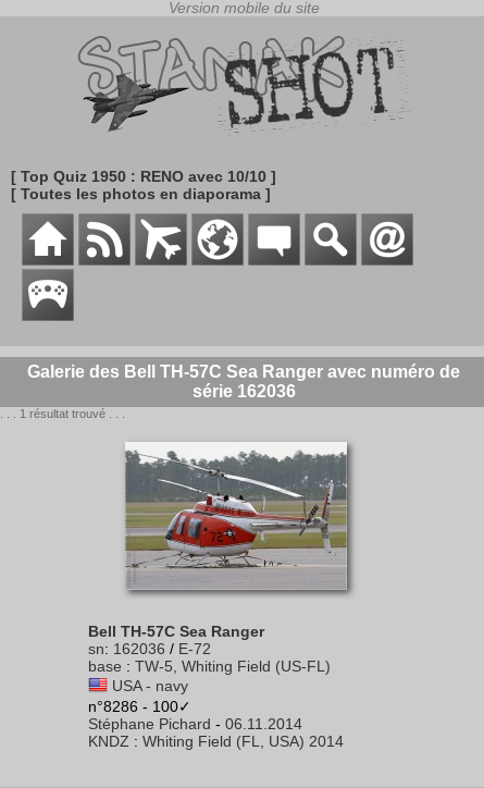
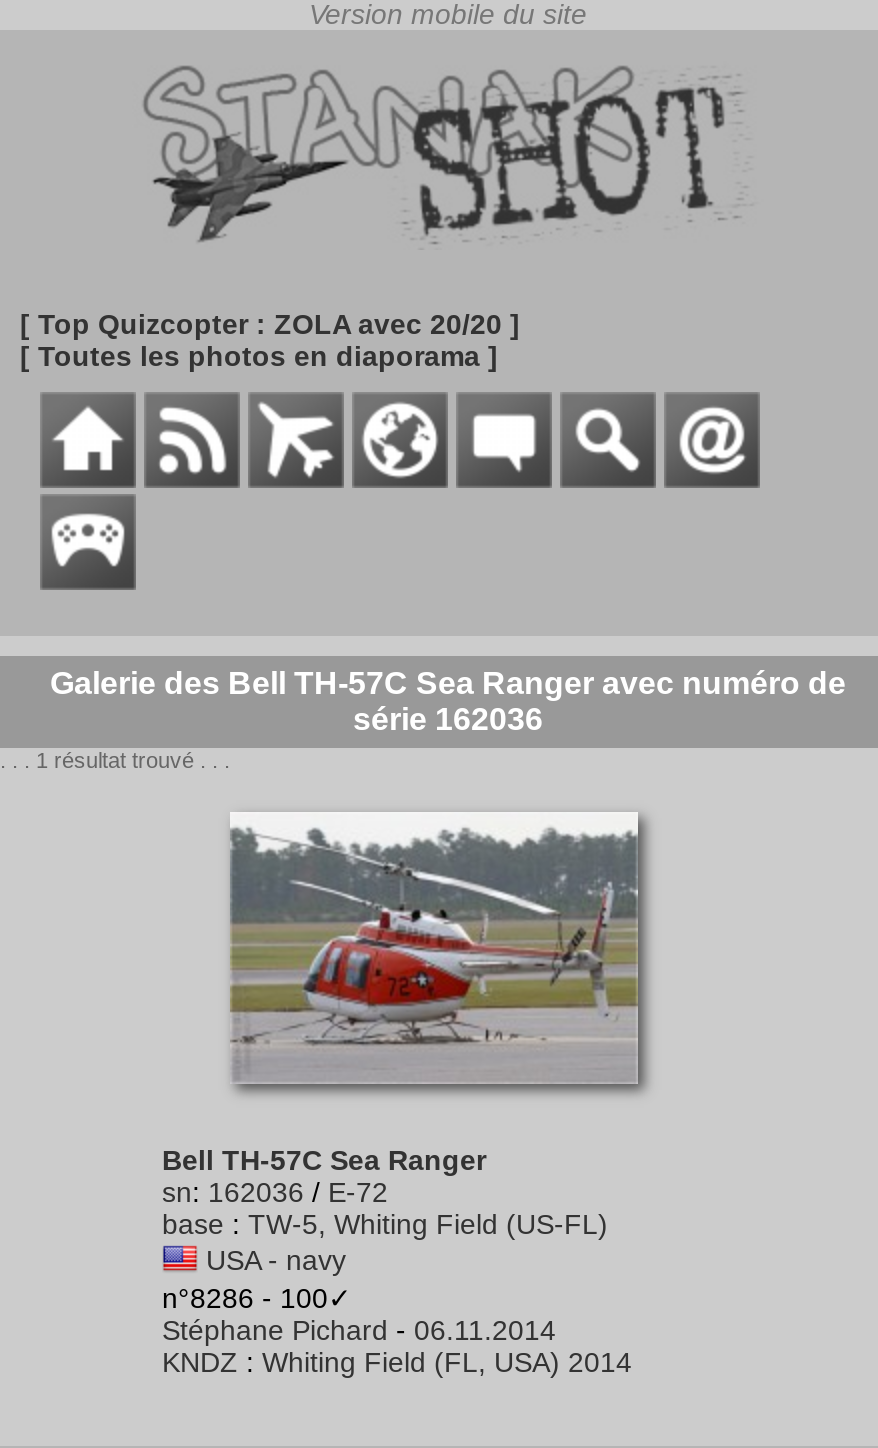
[11,168,276,185] [ Top Quiz 1950 : RENO avec 10/10 ] -> [20,308,520,340] [ Top Quizcopter : ZOLA avec 20/20 ]

